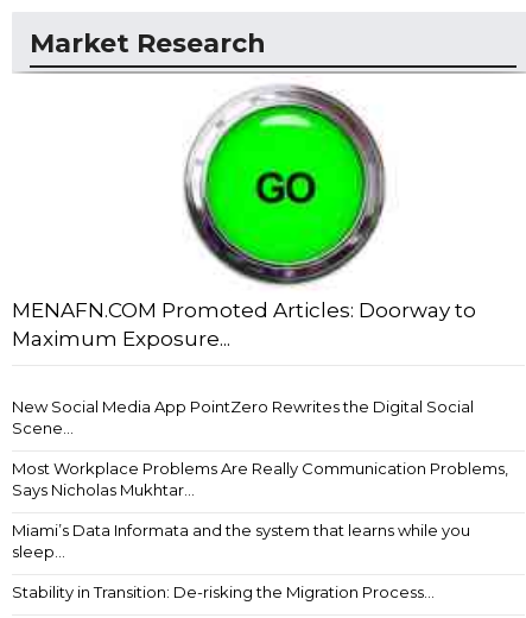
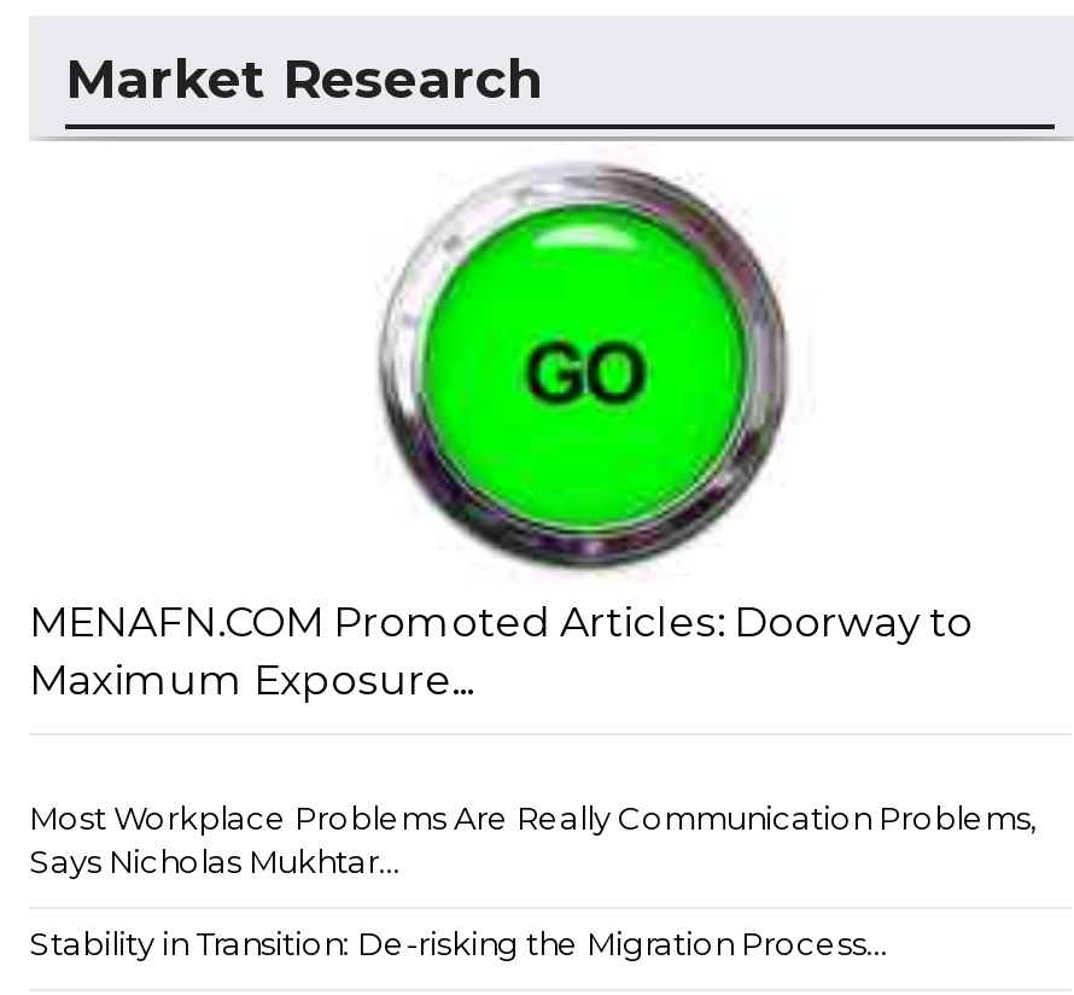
[12,397,474,438] New Social Media App PointZero Rewrites the Digital Social | Scene... -> none
[12,521,470,561] Miami’s Data Informata and the system that learns while you | sleep... -> none

